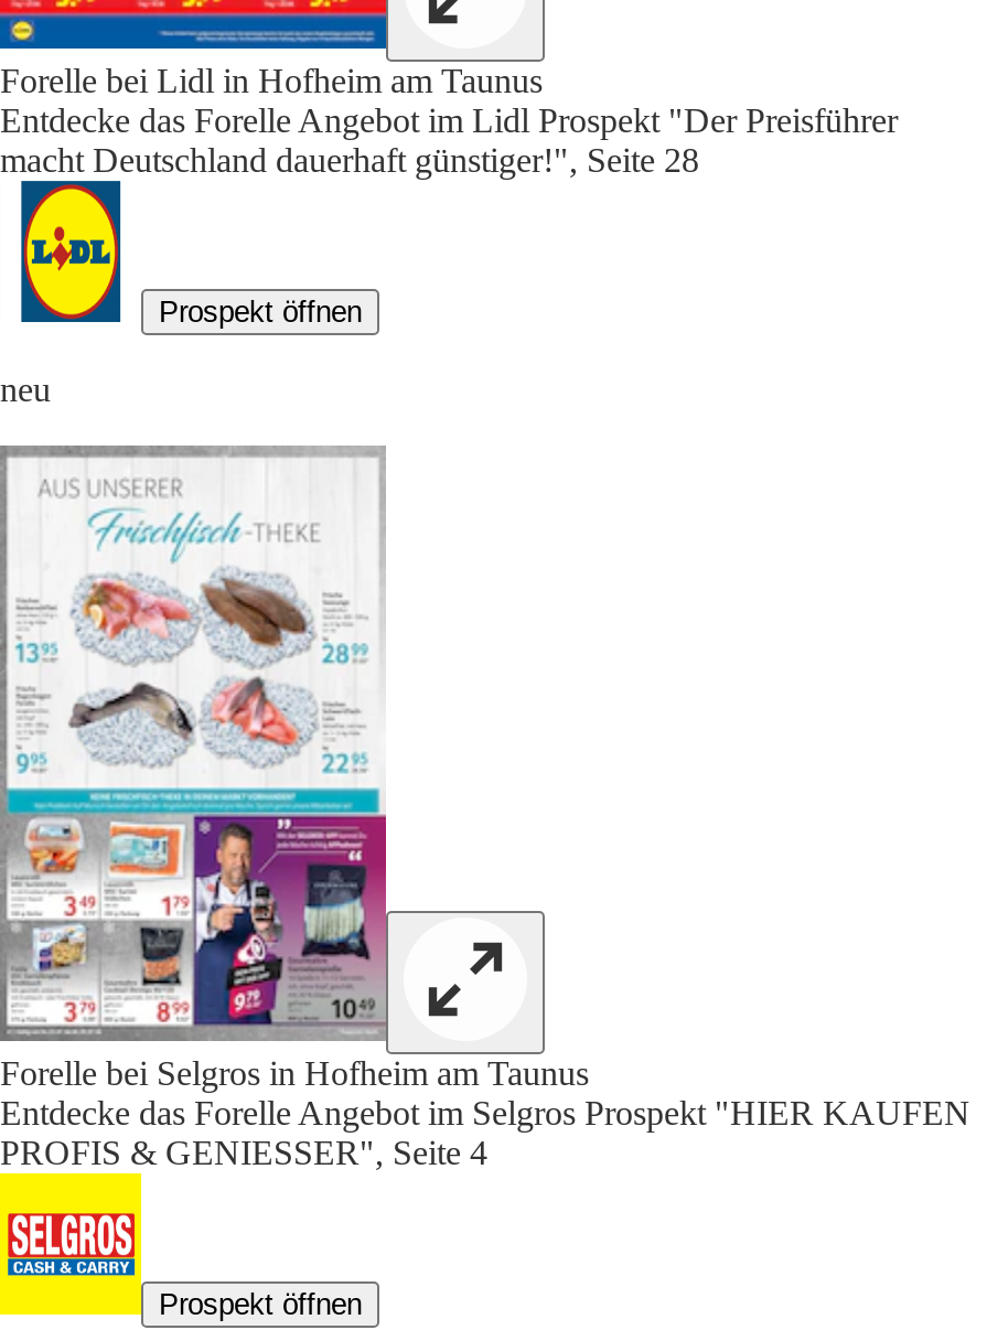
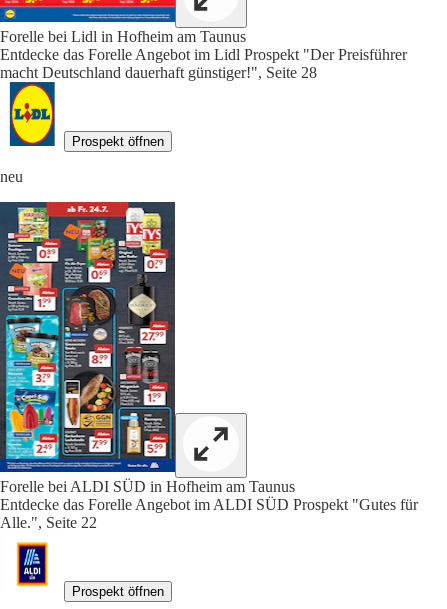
[0,443,970,1170] [image] | Forelle bei Selgros in Hofheim am Taunus | Entdecke das Forelle Angebot im Selgros Prospekt "HIER KAUFEN | PROFIS & GENIESSER", Seite 4 -> [0,201,418,530] [image] | Forelle bei ALDI SÜD in Hofheim am Taunus | Entdecke das Forelle Angebot im ALDI SÜD Prospekt "Gutes für | Alle.", Seite 22
[7,1187,143,1317] [image] -> [3,538,64,596] [image]

